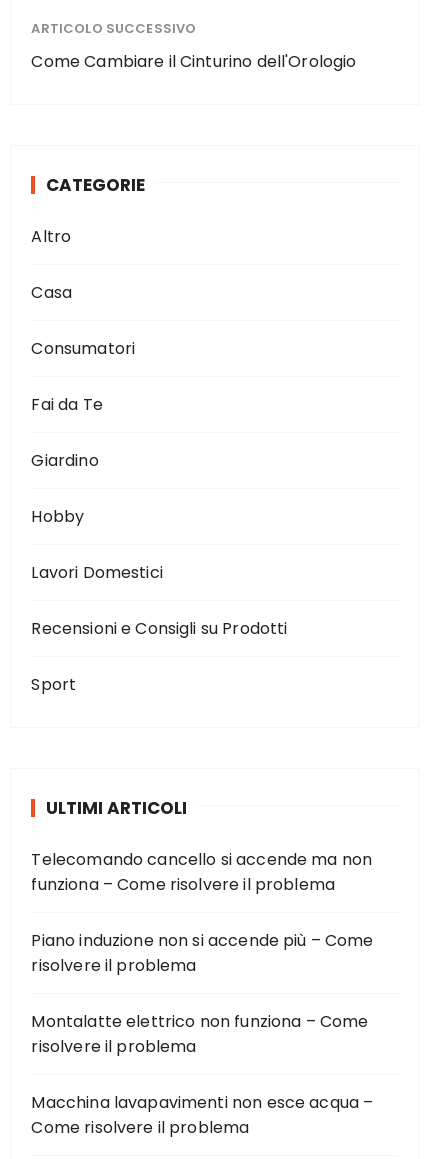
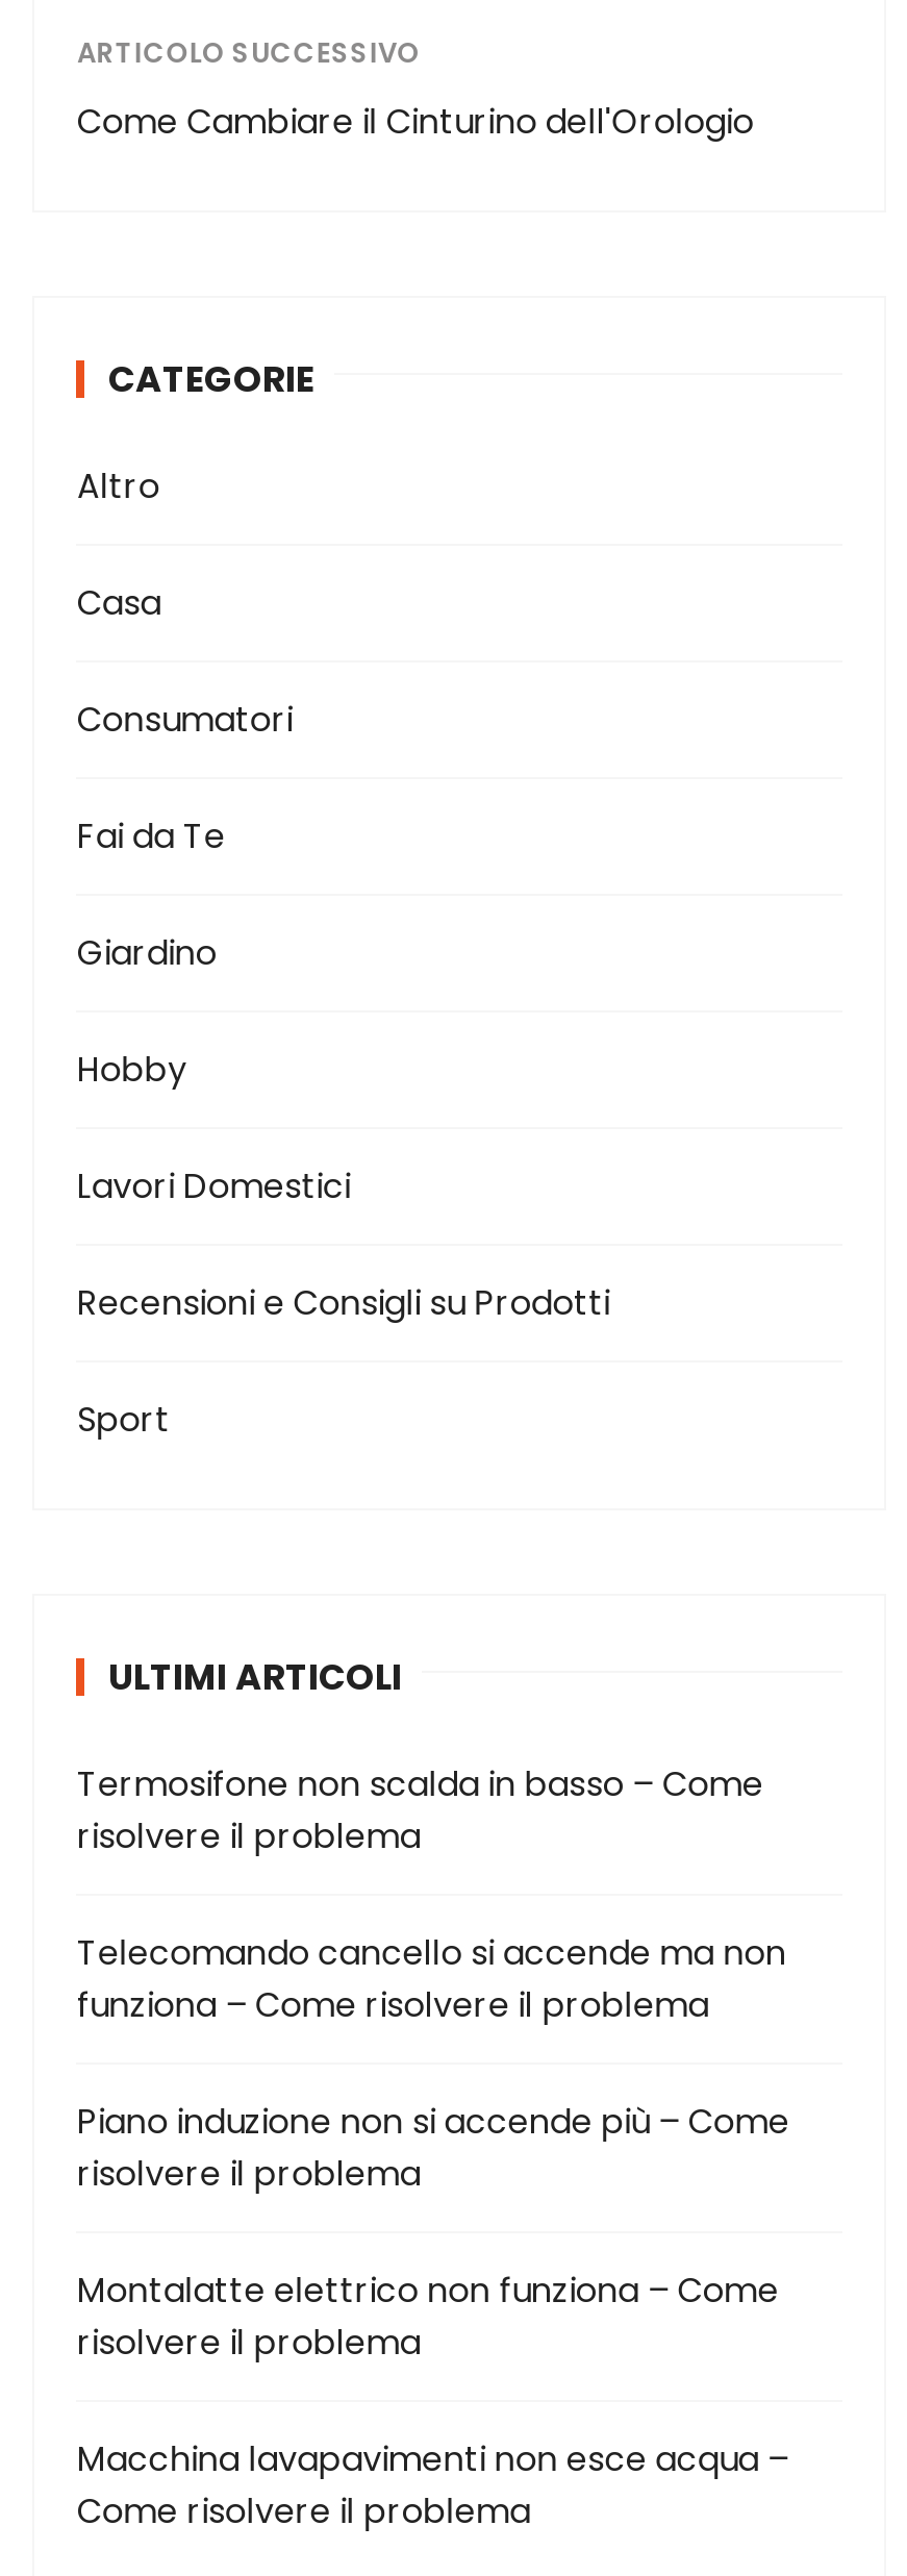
none -> [77,1760,764,1860] Termosifone non scalda in basso – Come | risolvere il problema

